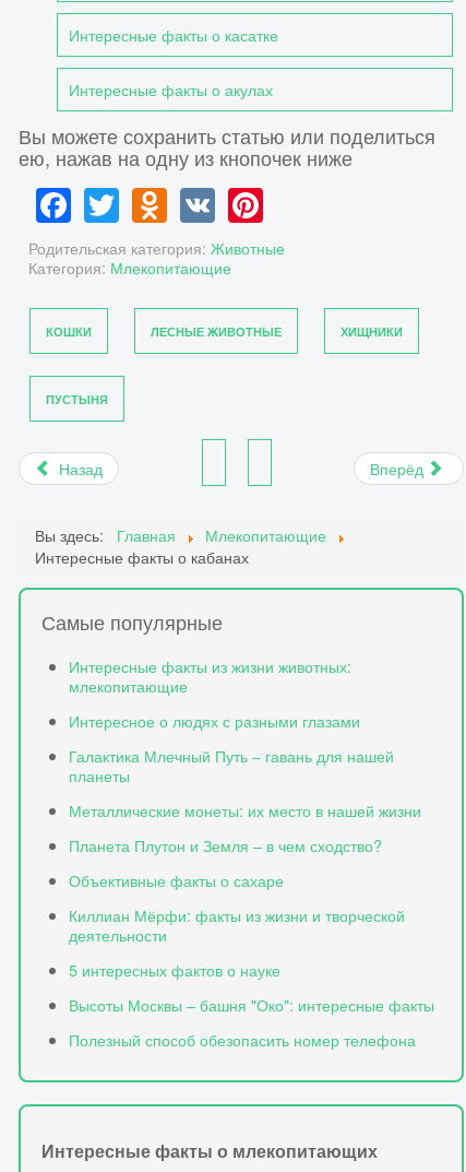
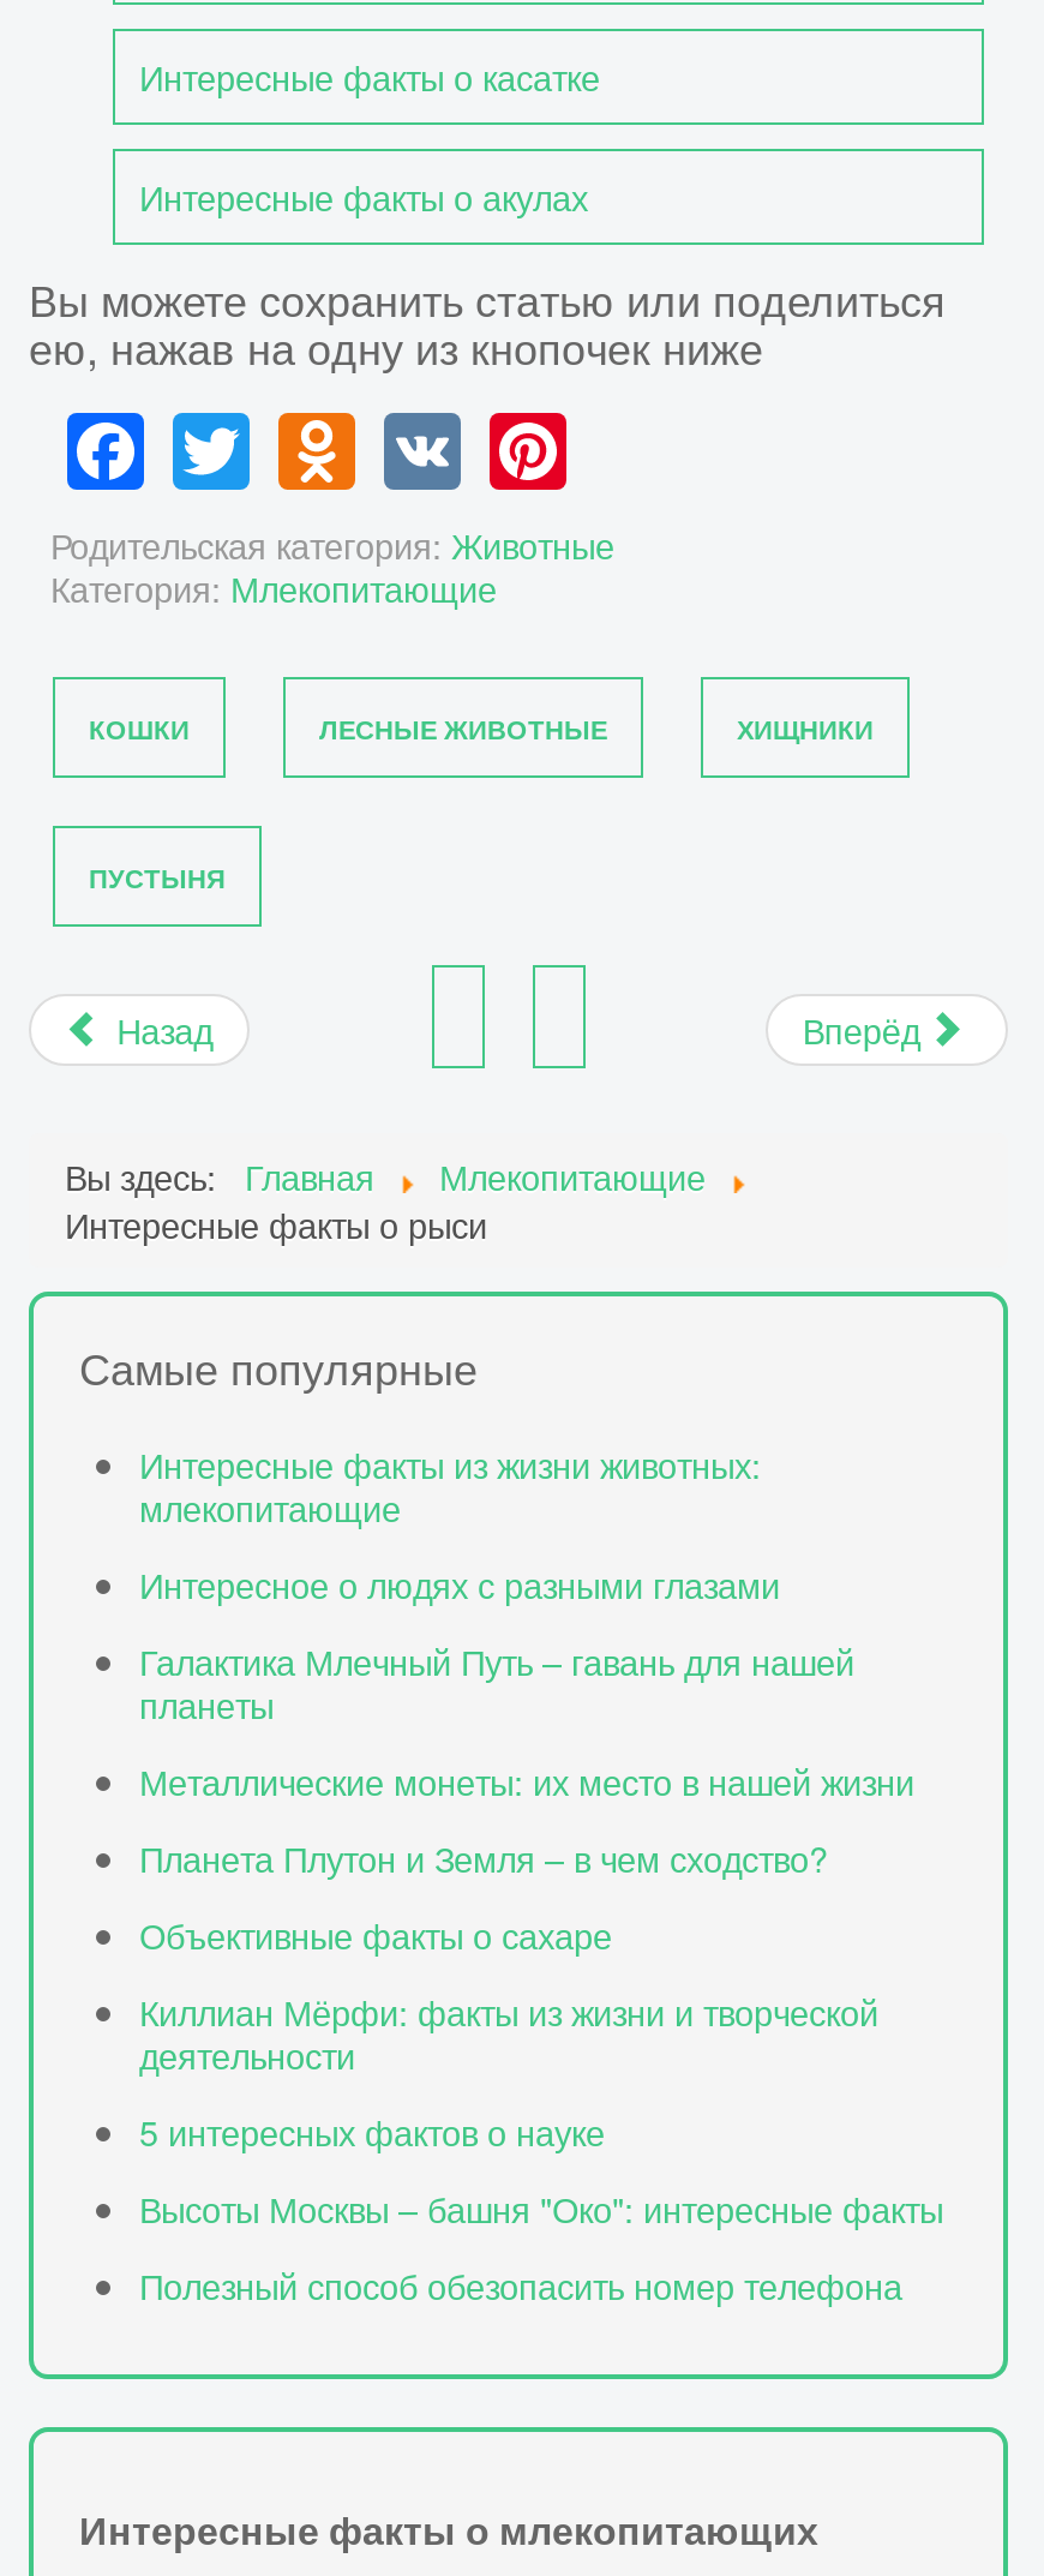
[35,545,249,568] Интересные факты о кабанах -> [65,1199,487,1249] Интересные факты о рыси

